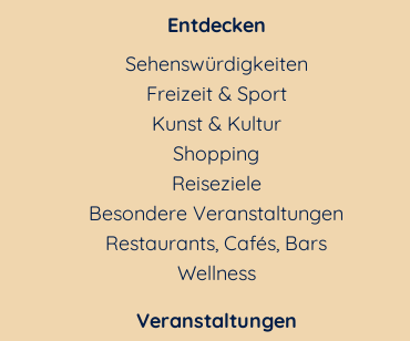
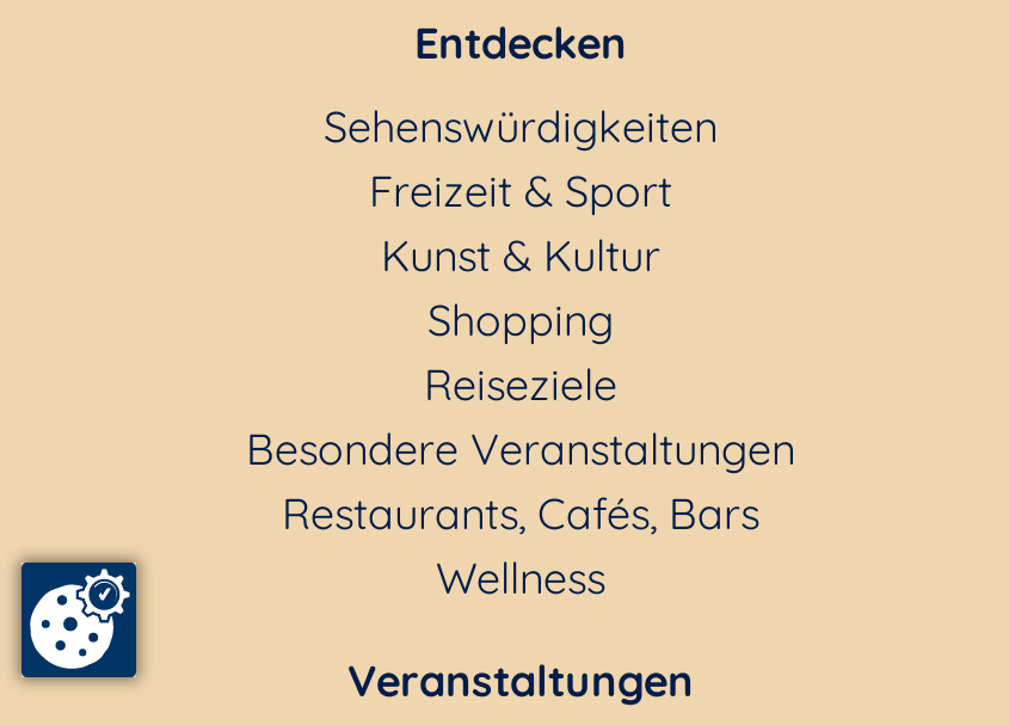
none -> [12,553,146,687] [image]

